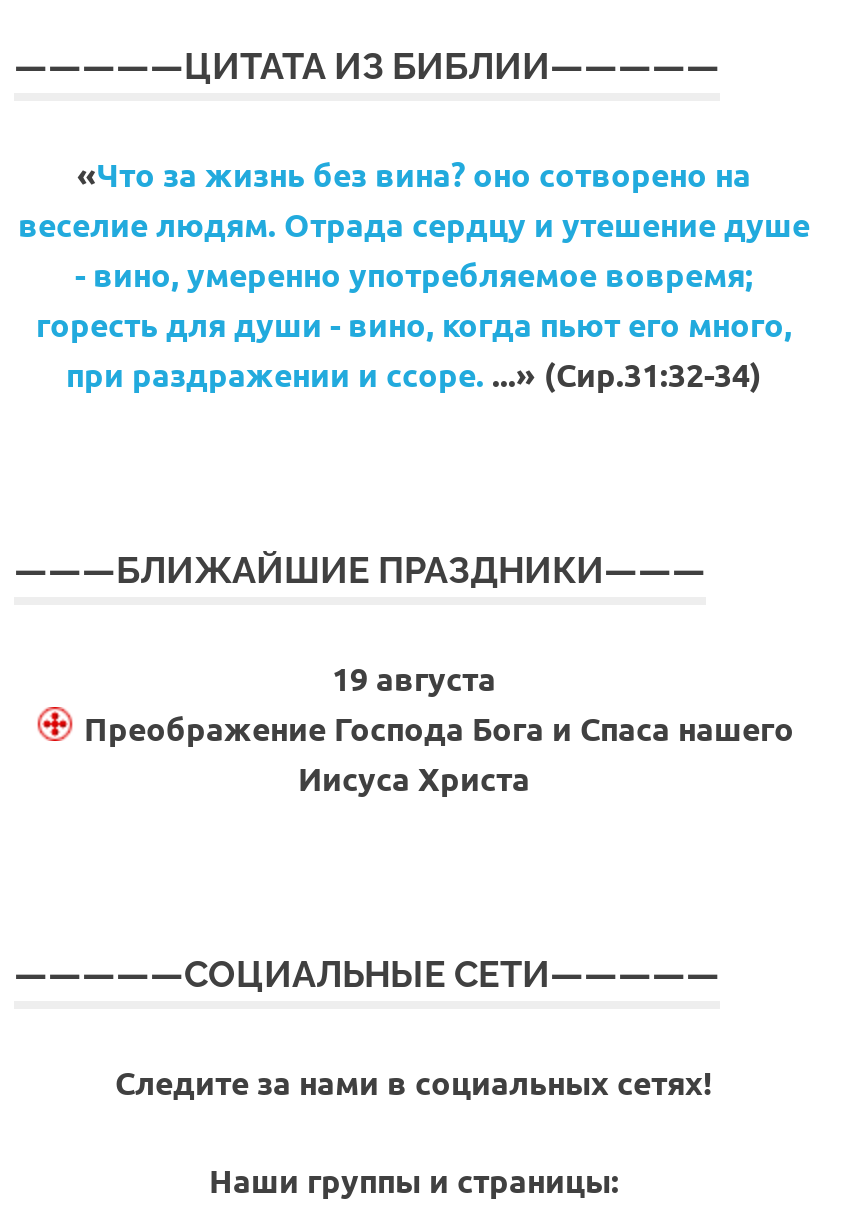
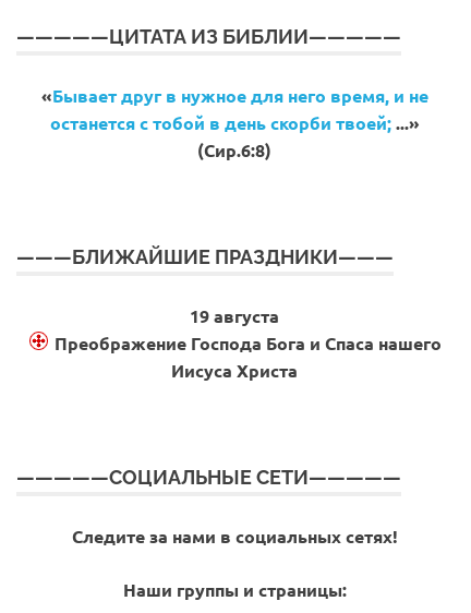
[18,153,810,395] «Что за жизнь без вина? оно сотворено на | веселие людям. Отрада сердцу и утешение душе | - вино, умеренно употребляемое вовремя; | горесть для души - вино, когда пьют его много, | при раздражении и ссоре....» (Сир.31:32-34) -> [41,84,428,162] «Бывает друг в нужное для него время, и не | останется с тобой в день скорби твоей;...» | (Сир.6:8)

